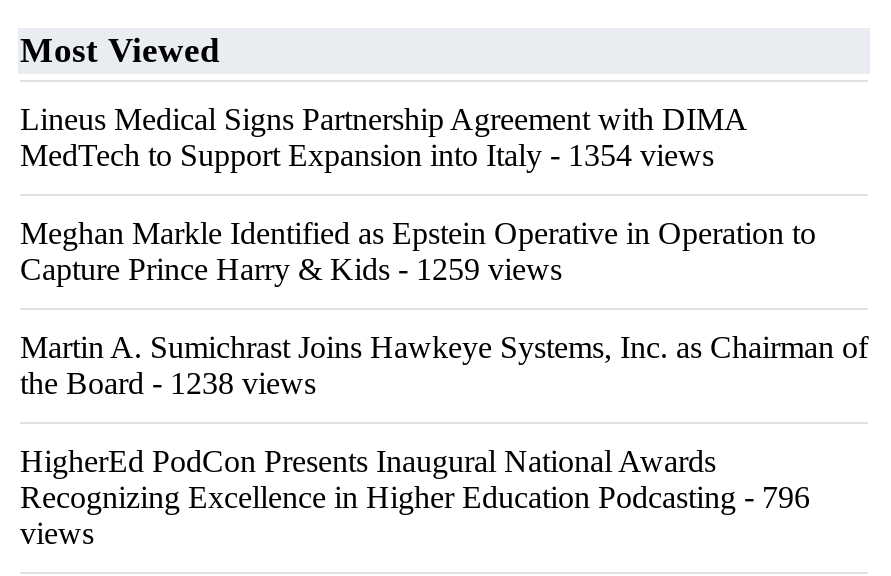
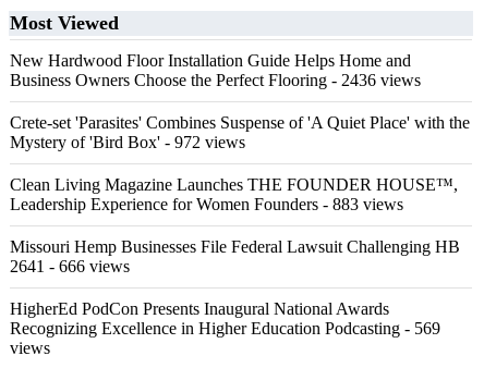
[20,102,868,400] Lineus Medical Signs Partnership Agreement with DIMA | MedTech to Support Expansion into Italy - 1354 views | Meghan Markle Identified as Epstein Operative in Operation to | Capture Prince Harry & Kids - 1259 views | Martin A. Sumichrast Joins Hawkeye Systems, Inc. as Chairman of | the Board - 1238 views -> [10,51,470,275] New Hardwood Floor Installation Guide Helps Home and | Business Owners Choose the Perfect Flooring - 2436 views | Crete-set 'Parasites' Combines Suspense of 'A Quiet Place' with the | Mystery of 'Bird Box' - 972 views | Clean Living Magazine Launches THE FOUNDER HOUSE™, | Leadership Experience for Women Founders - 883 views | Missouri Hemp Businesses File Federal Lawsuit Challenging HB | 2641 - 666 views
[20,480,810,514] Recognizing Excellence in Higher Education Podcasting - 796 -> [10,319,440,338] Recognizing Excellence in Higher Education Podcasting - 569

